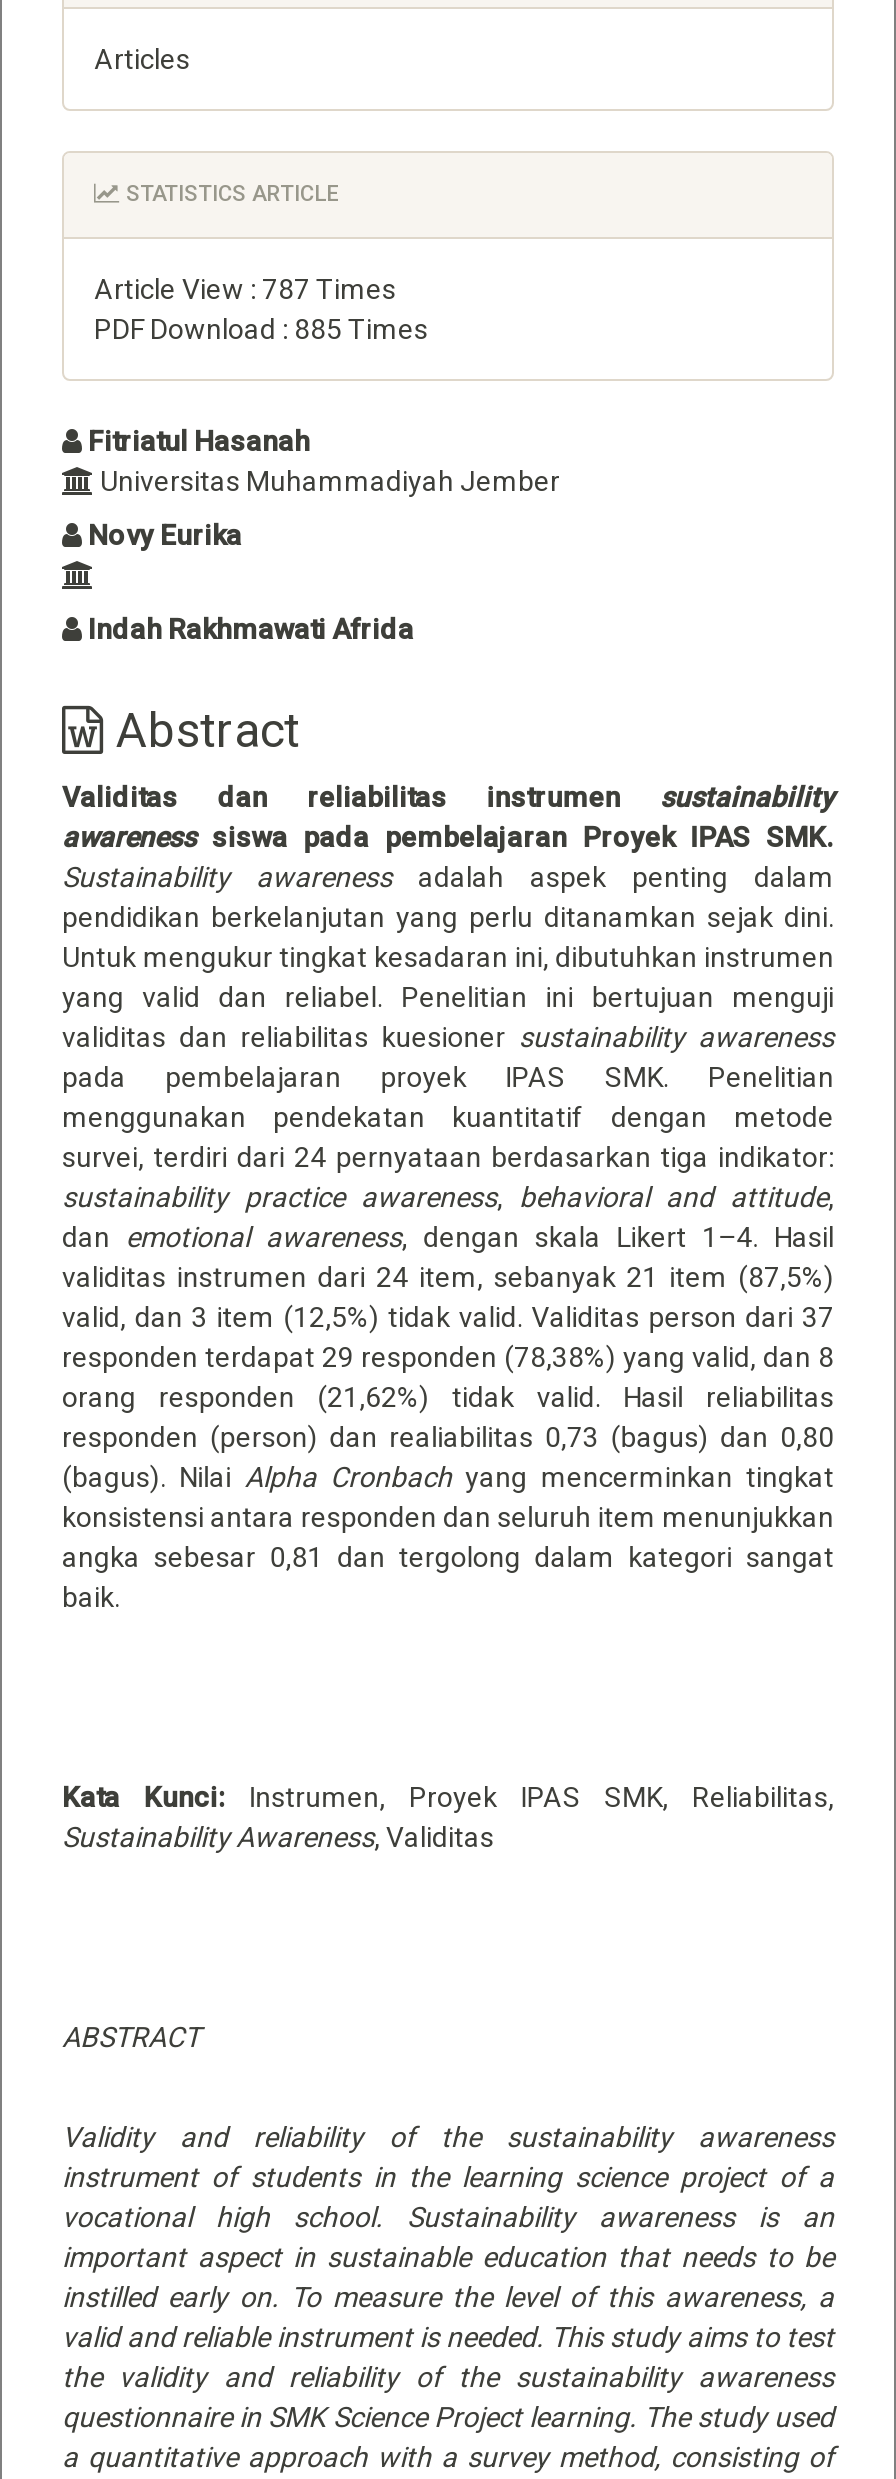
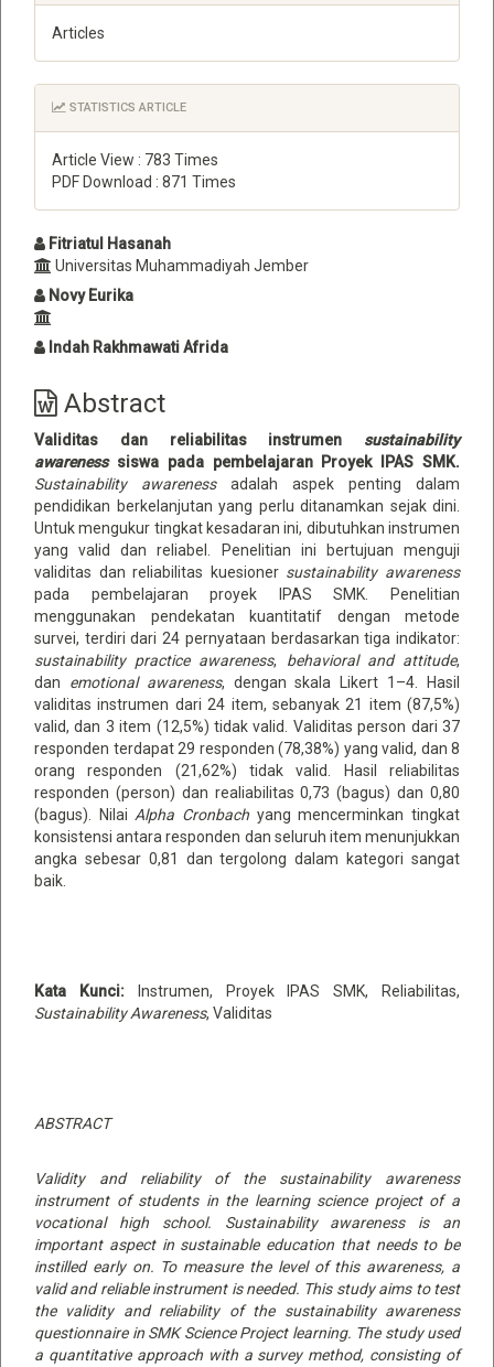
[94,273,396,305] Article View : 787 Times -> [52,151,218,169] Article View : 783 Times
[94,313,428,345] PDF Download : 885 Times -> [52,173,236,191] PDF Download : 871 Times

